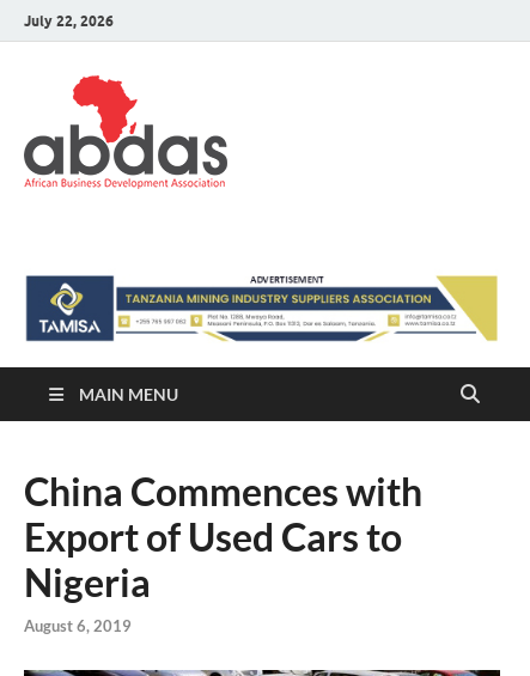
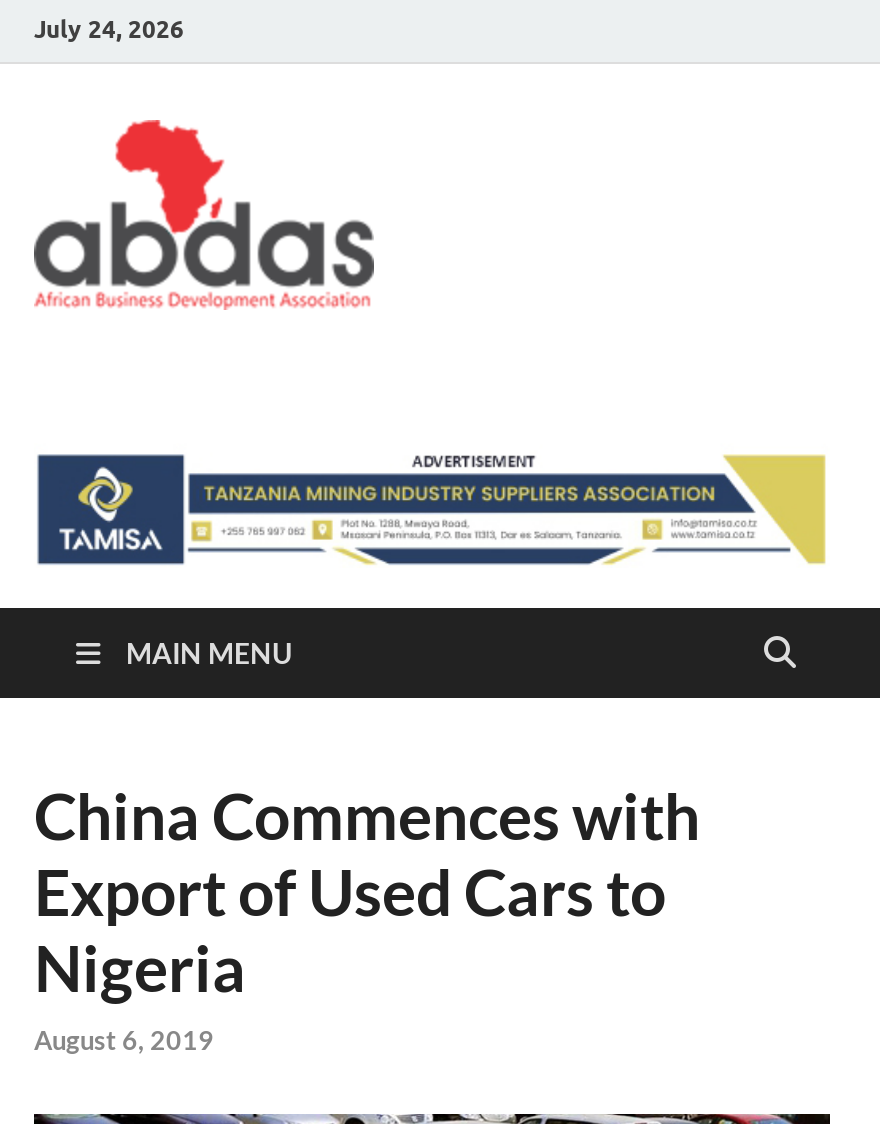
[24,11,114,29] July 22, 2026 -> [34,13,184,43] July 24, 2026

